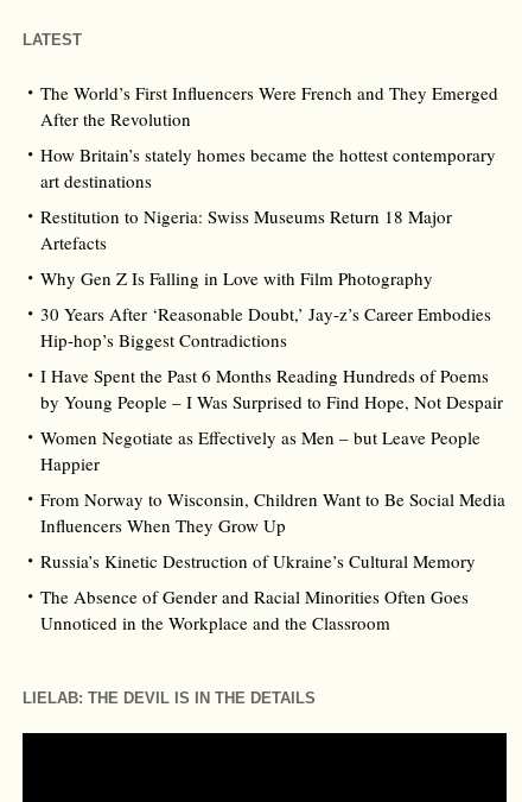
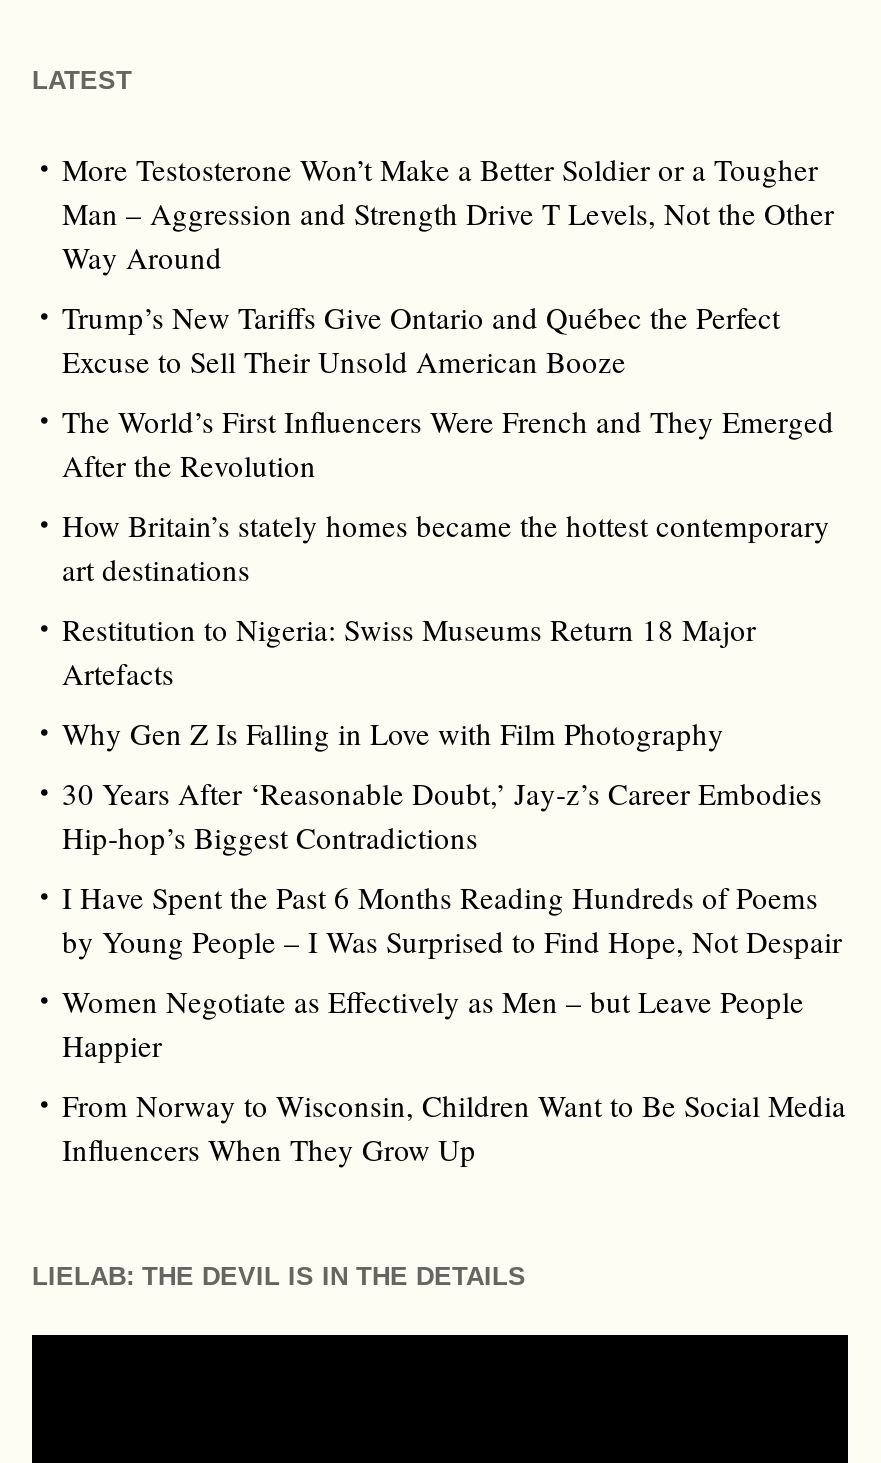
none -> [62,149,834,381] More Testosterone Won’t Make a Better Soldier or a Tougher | Man – Aggression and Strength Drive T Levels, Not the Other | Way Around | Trump’s New Tariffs Give Ontario and Québec the Perfect | Excuse to Sell Their Unsold American Booze
moved [40,81,505,537] -> [62,401,846,1169]: The World’s First Influencers Were French and They Emerged | After the Revolution | How Britain’s stately homes became the hottest contemporary | ... | From Norway to Wisconsin, Children Want to Be Social Media | Influencers When They Grow Up
[40,549,476,635] Russia’s Kinetic Destruction of Ukraine’s Cultural Memory | The Absence of Gender and Racial Minorities Often Goes | Unnoticed in the Workplace and the Classroom -> none

